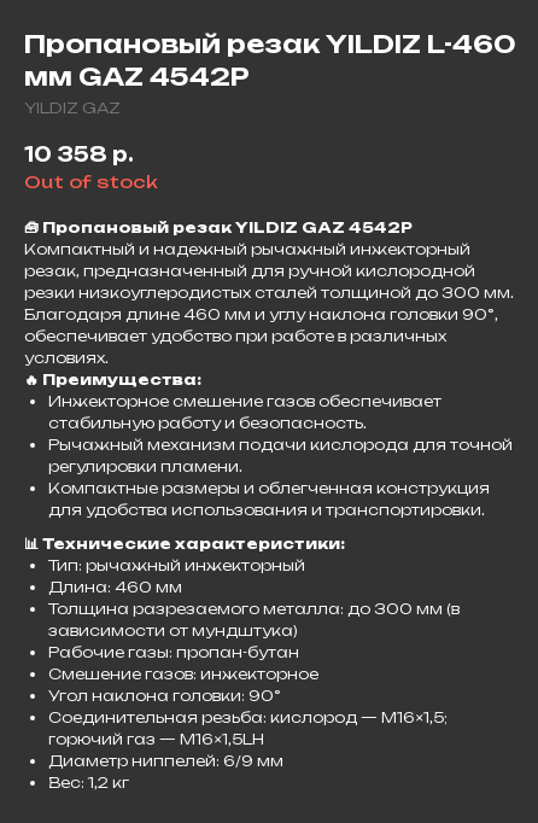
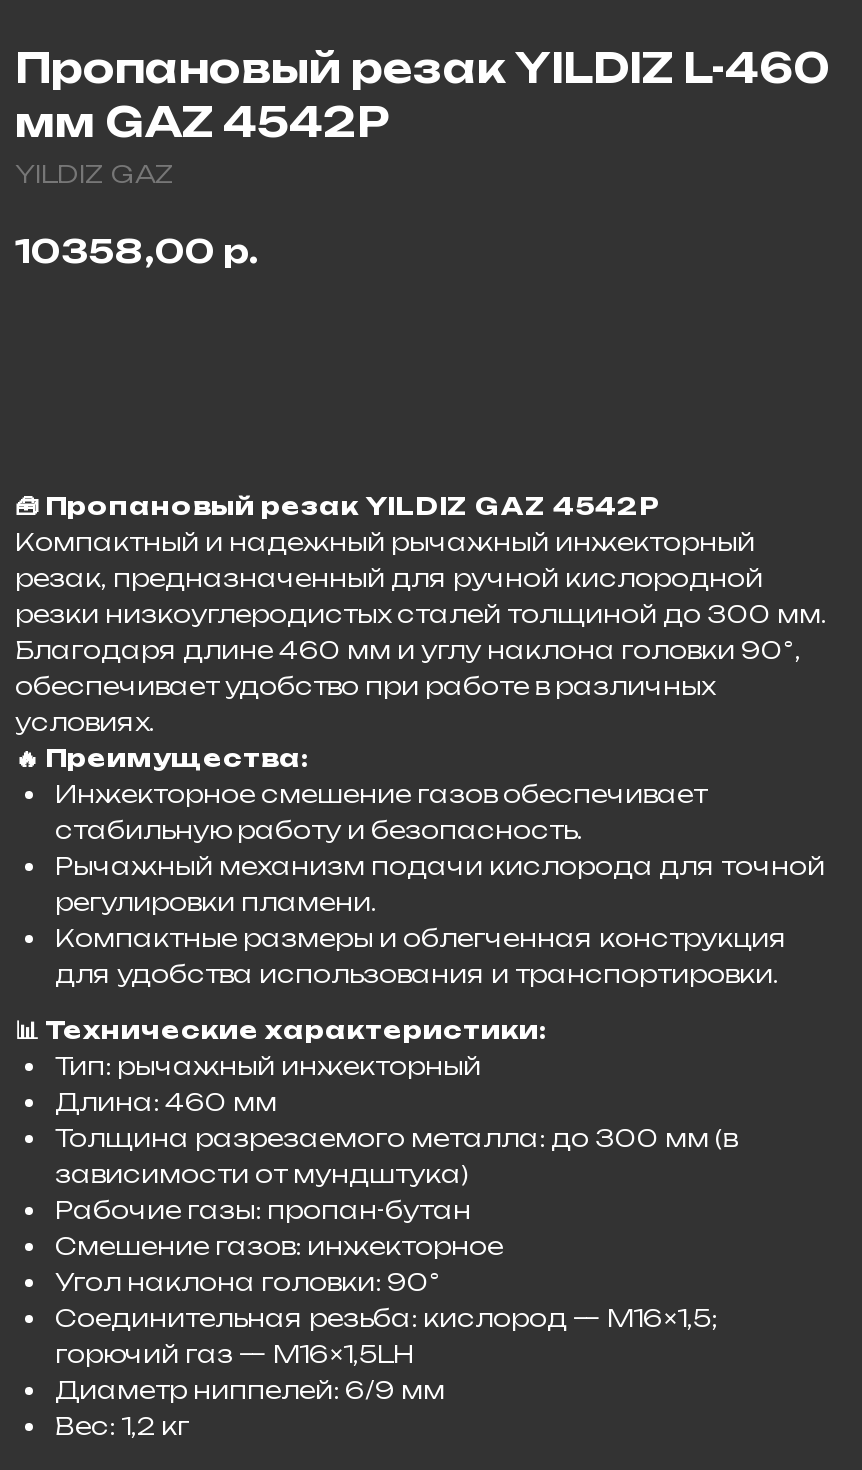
[24,142,158,192] 10 358 р. | Out of stock -> [15,231,259,271] 10358,00 р.

